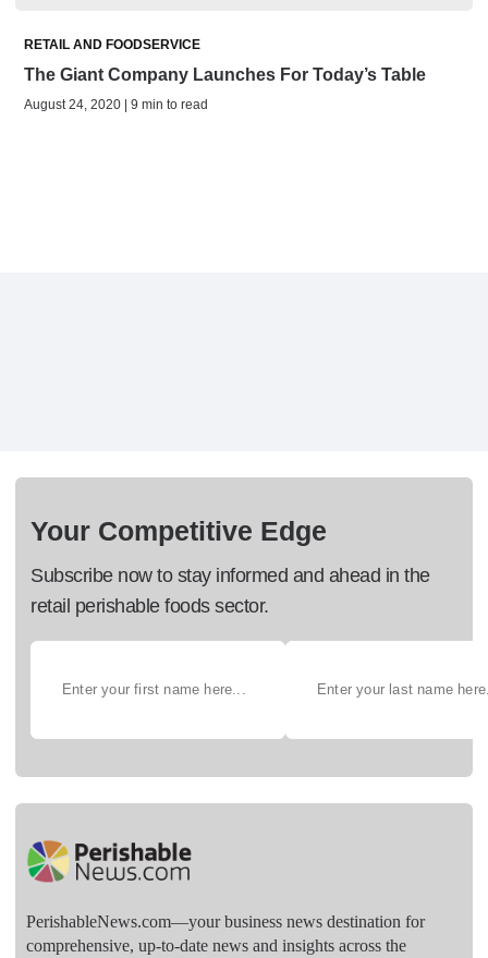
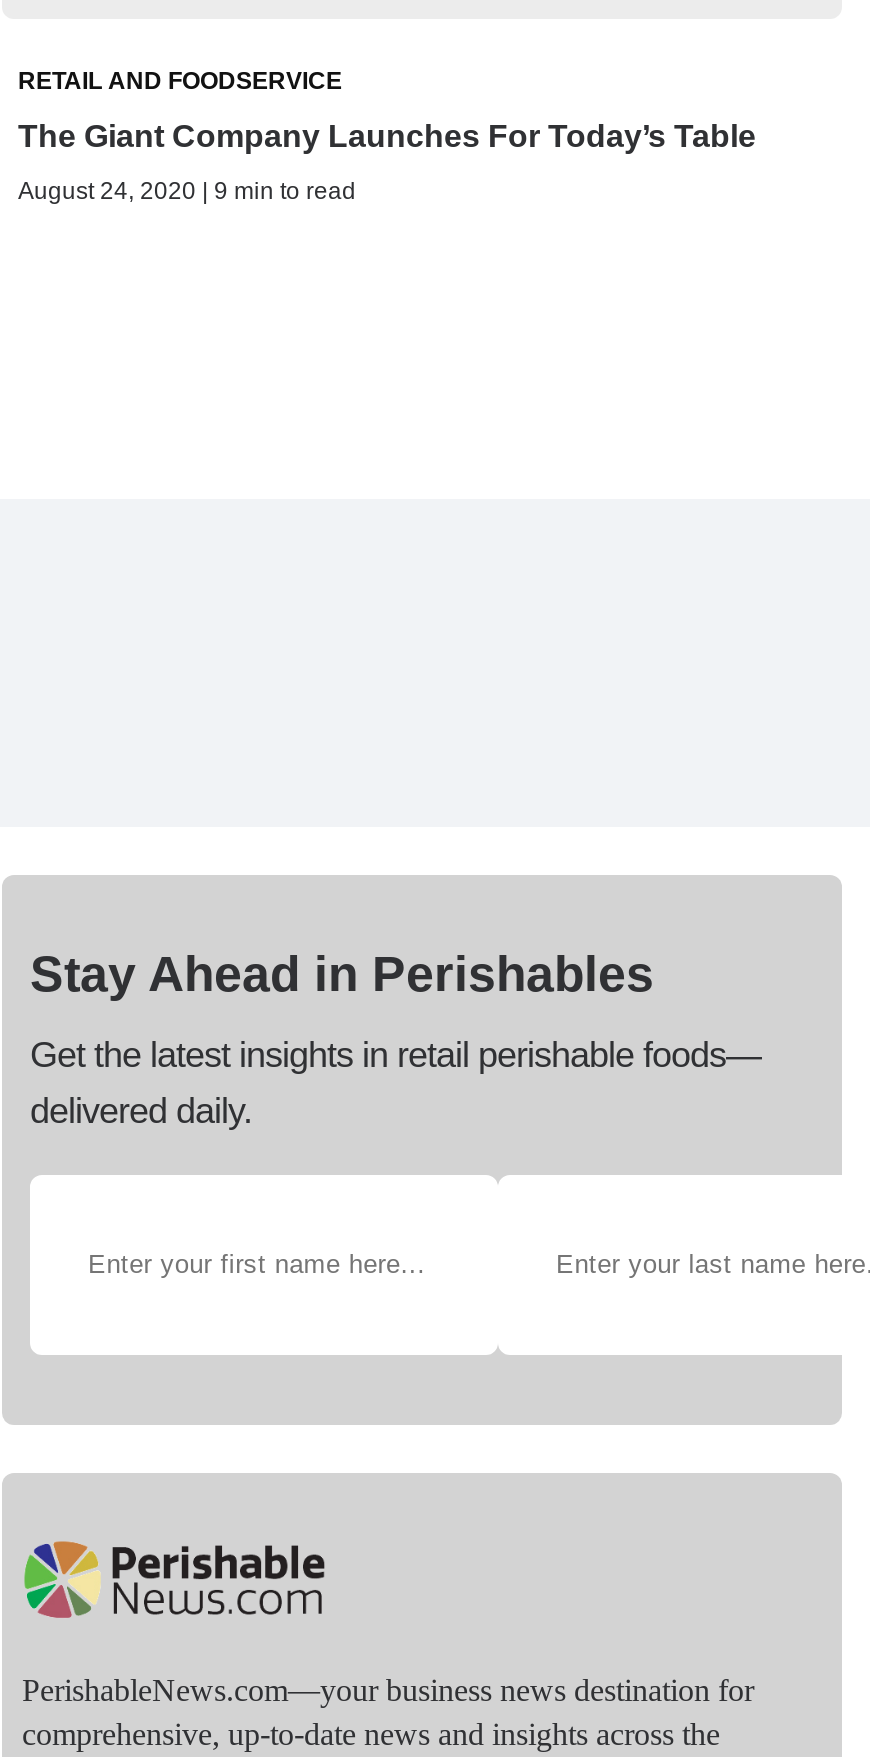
[30,515,327,545] Your Competitive Edge -> [30,944,654,1000] Stay Ahead in Perishables
[30,564,430,616] Subscribe now to stay informed and ahead in the | retail perishable foods sector. -> [30,1034,761,1130] Get the latest insights in retail perishable foods— | delivered daily.

